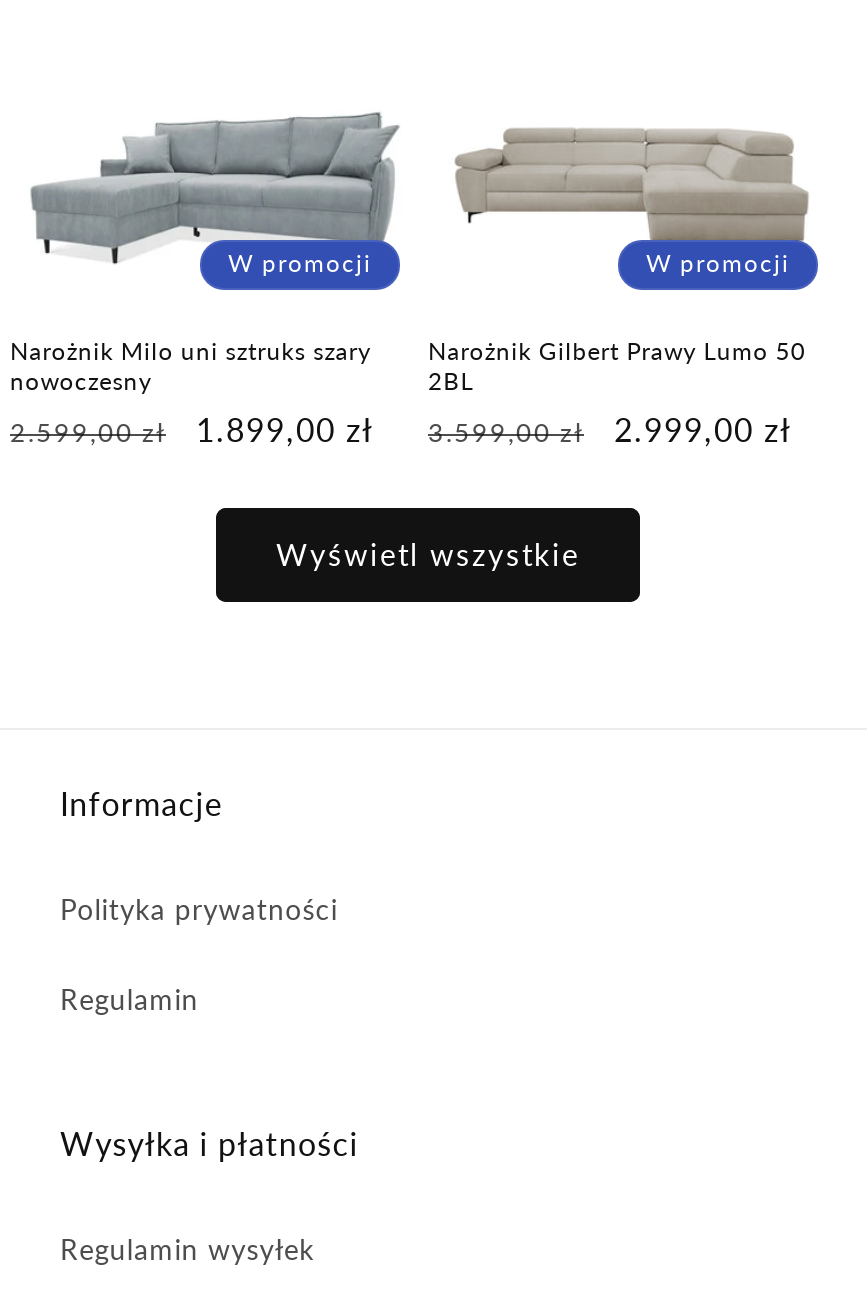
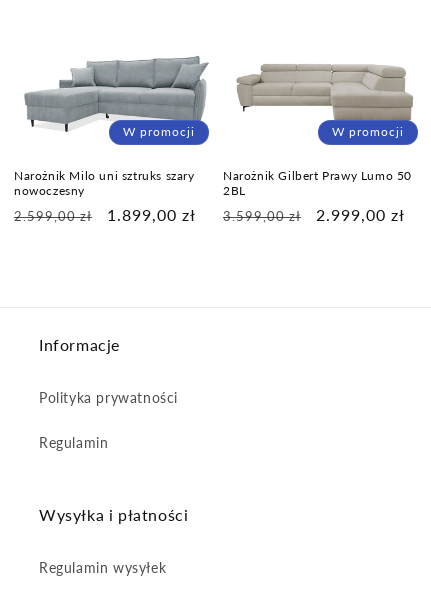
[276,536,580,572] Wyświetl wszystkie -> none

